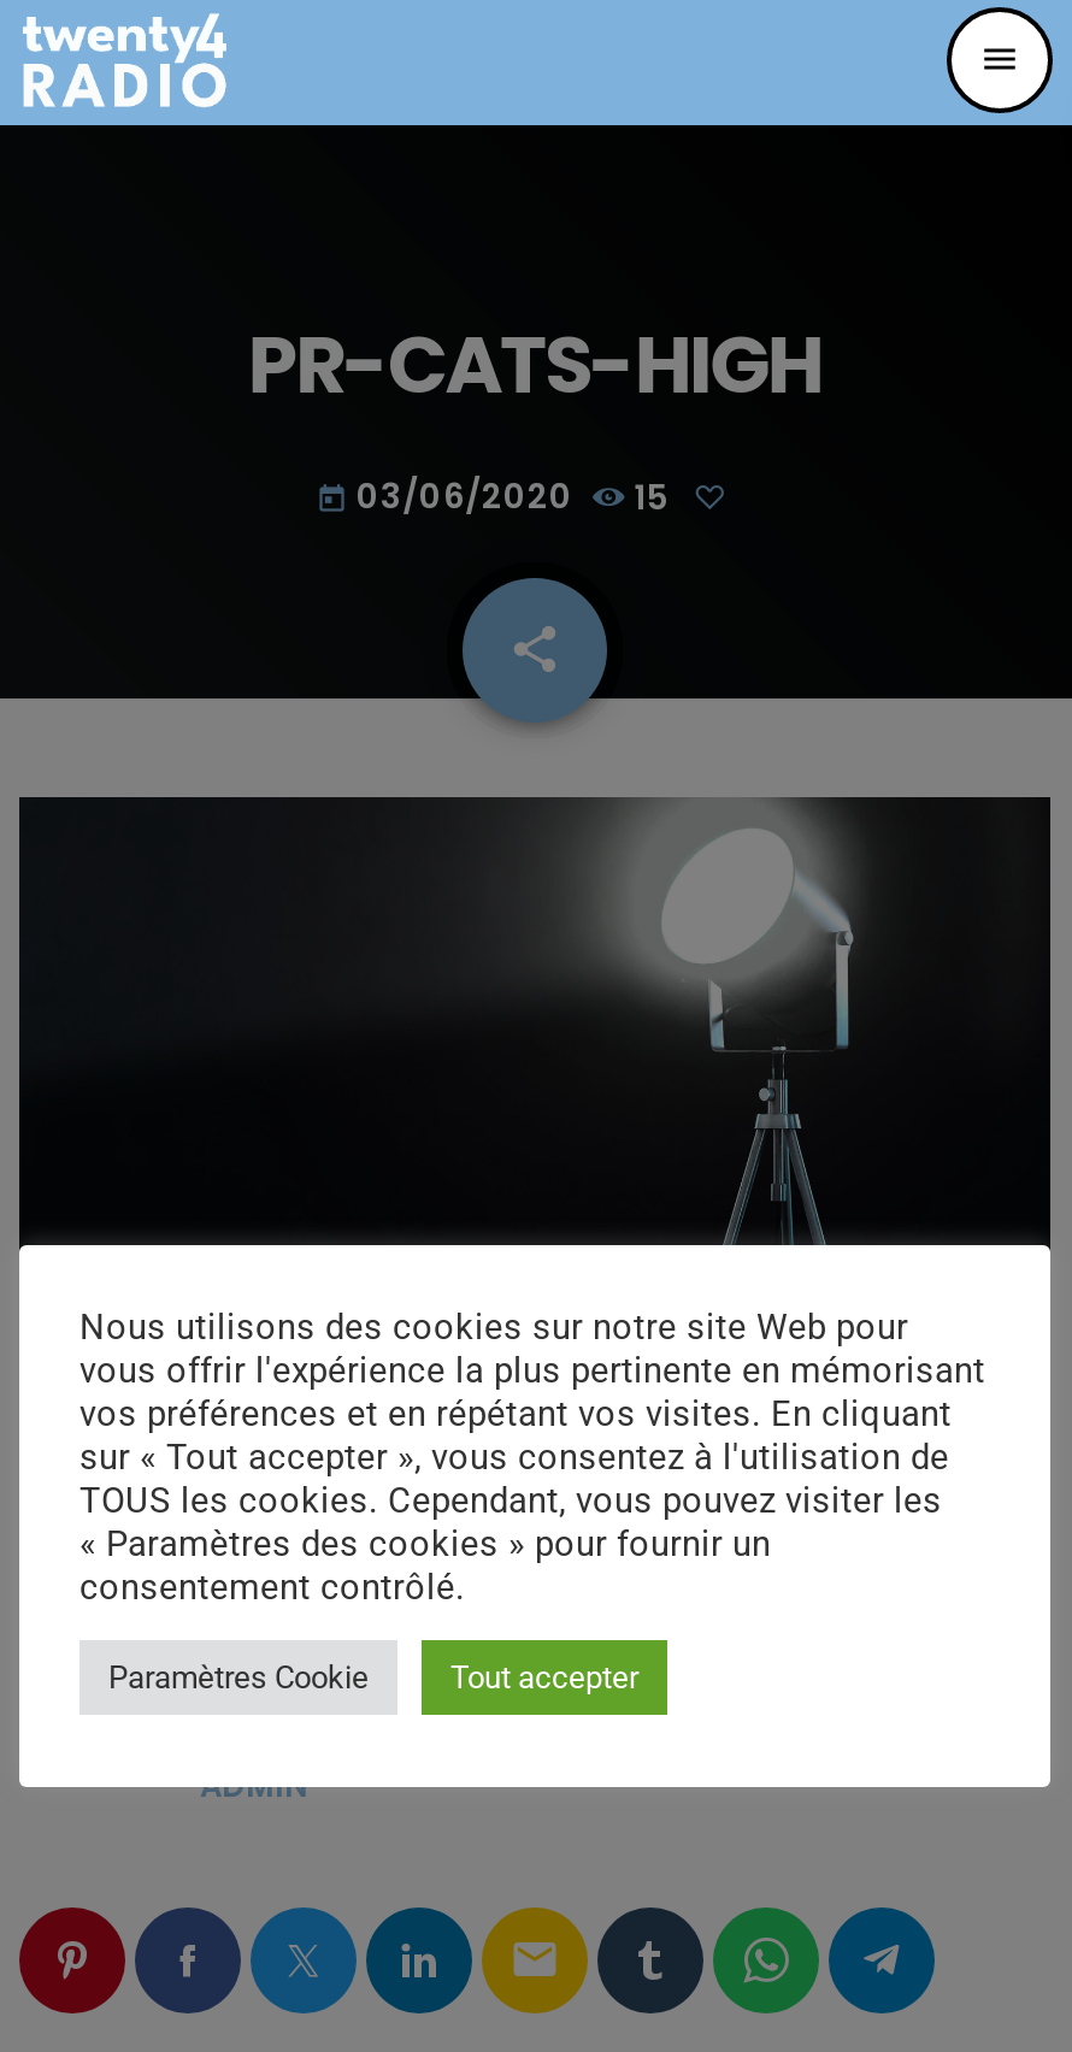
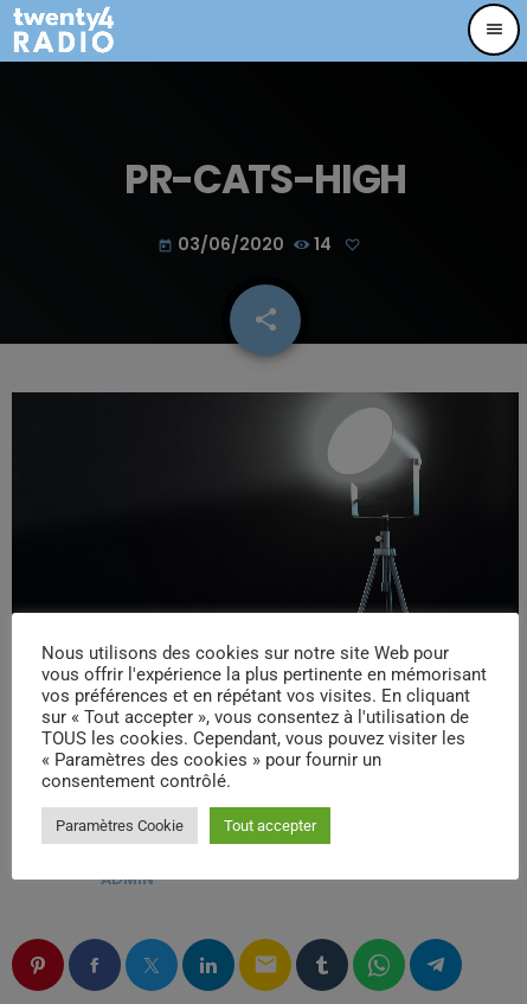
[634,473,675,521] 15 -> [313,233,335,256] 14

